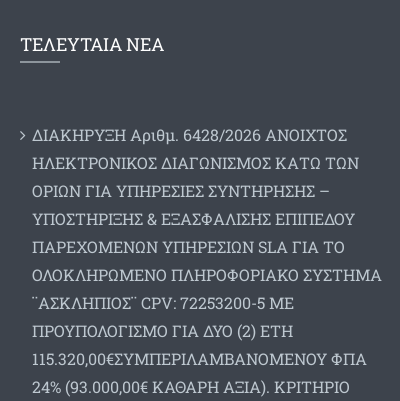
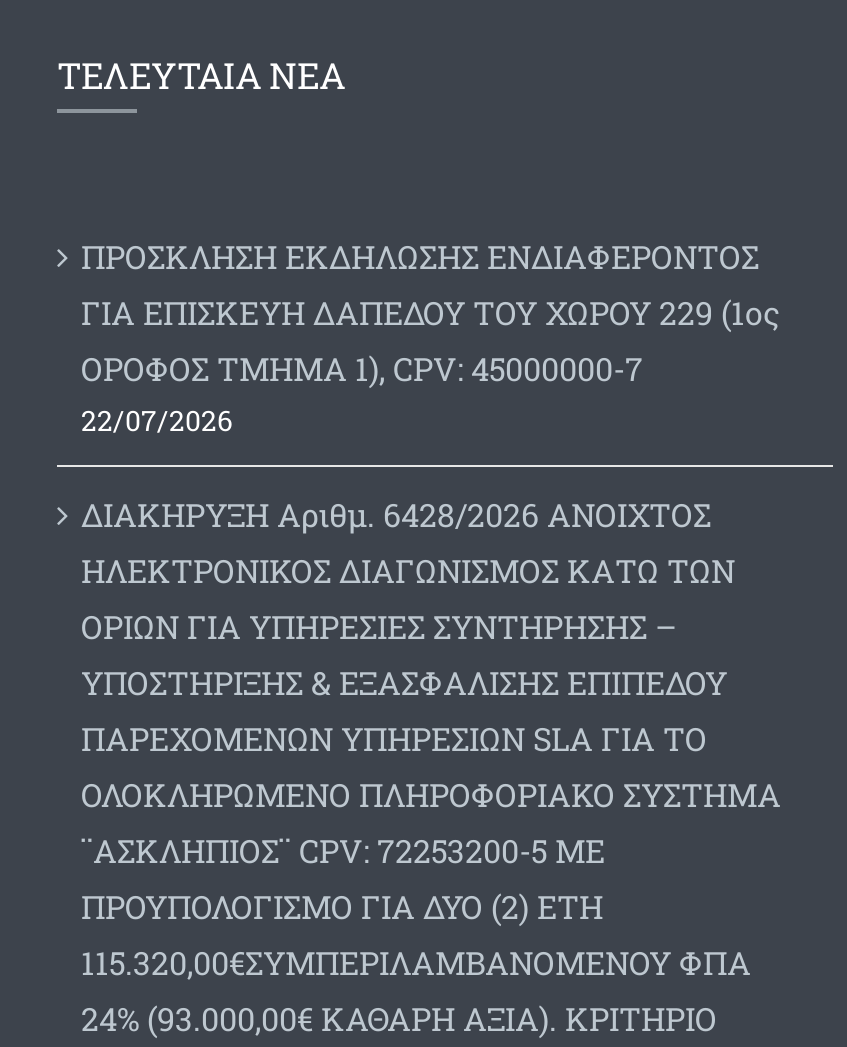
none -> [81,235,781,439] ΠΡΟΣΚΛΗΣΗ ΕΚΔΗΛΩΣΗΣ ΕΝΔΙΑΦΕΡΟΝΤΟΣ | ΓΙΑ ΕΠΙΣΚΕΥΗ ΔΑΠΕΔΟΥ ΤΟΥ ΧΩΡΟΥ 229 (1ος | ΟΡΟΦΟΣ ΤΜΗΜΑ 1), CPV: 45000000-7 | 22/07/2026

